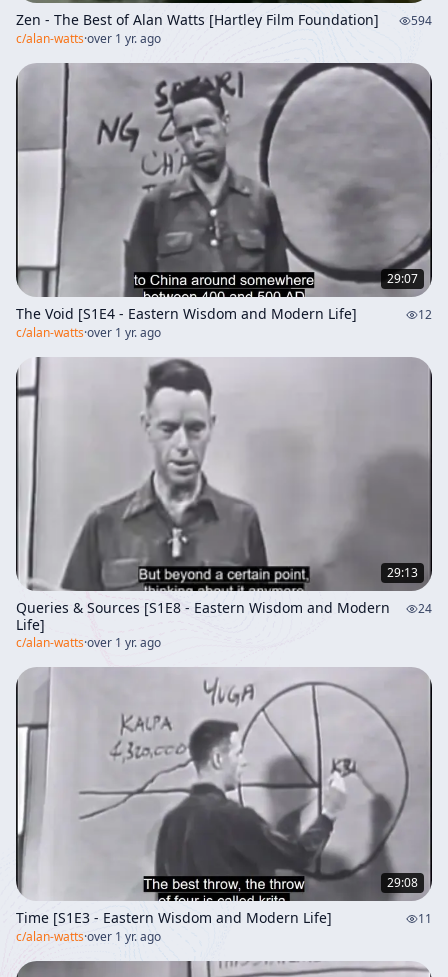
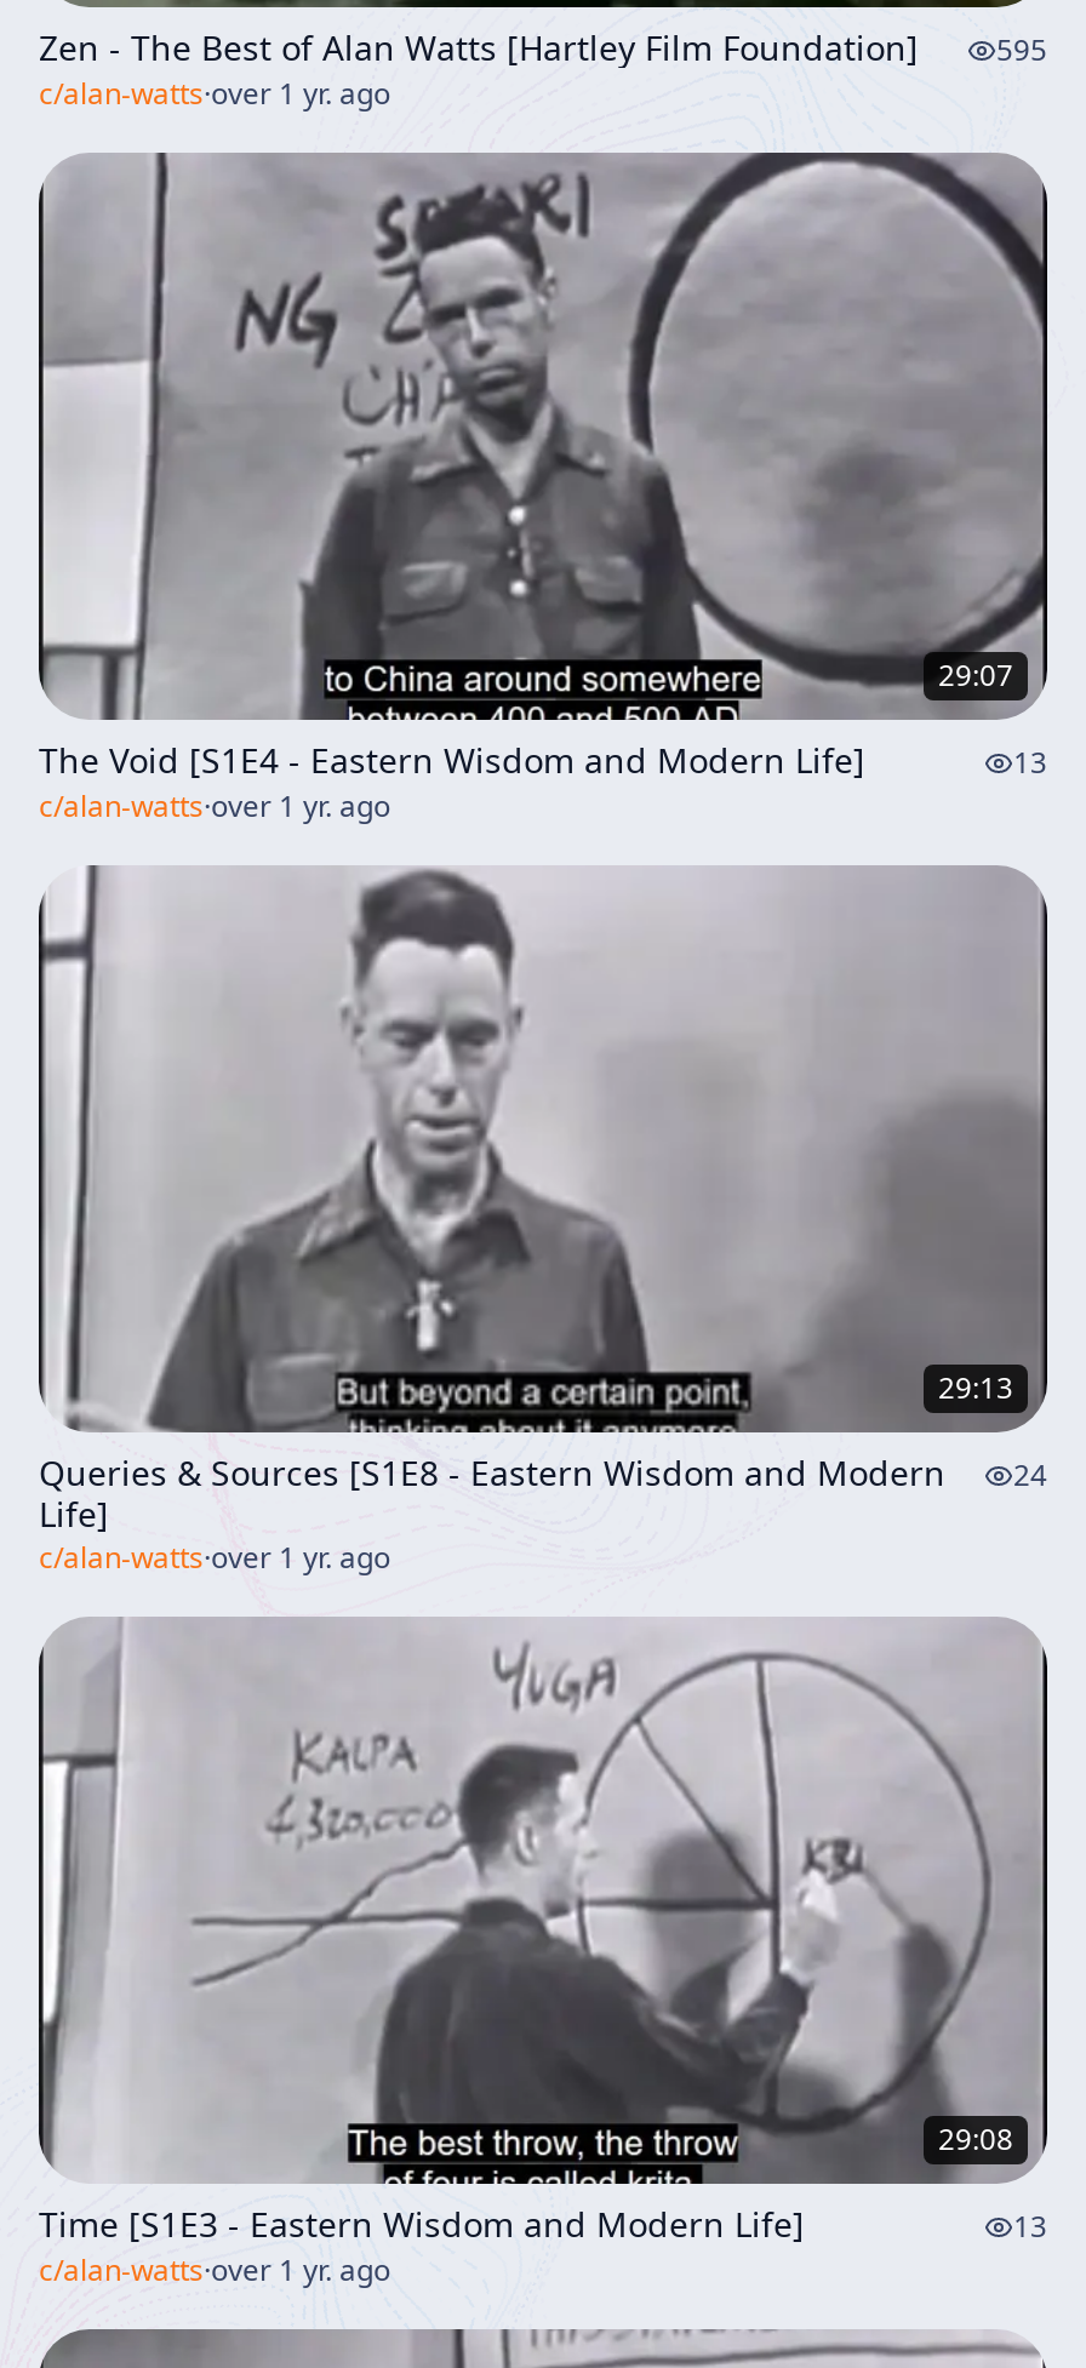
[16,10,432,29] Zen - The Best of Alan Watts [Hartley Film Foundation] 594 -> [39,24,1047,70] Zen - The Best of Alan Watts [Hartley Film Foundation] 595
[418,306,432,323] 12 -> [1013,742,1047,783] 13
[418,910,432,927] 11 -> [1013,2206,1047,2247] 13

